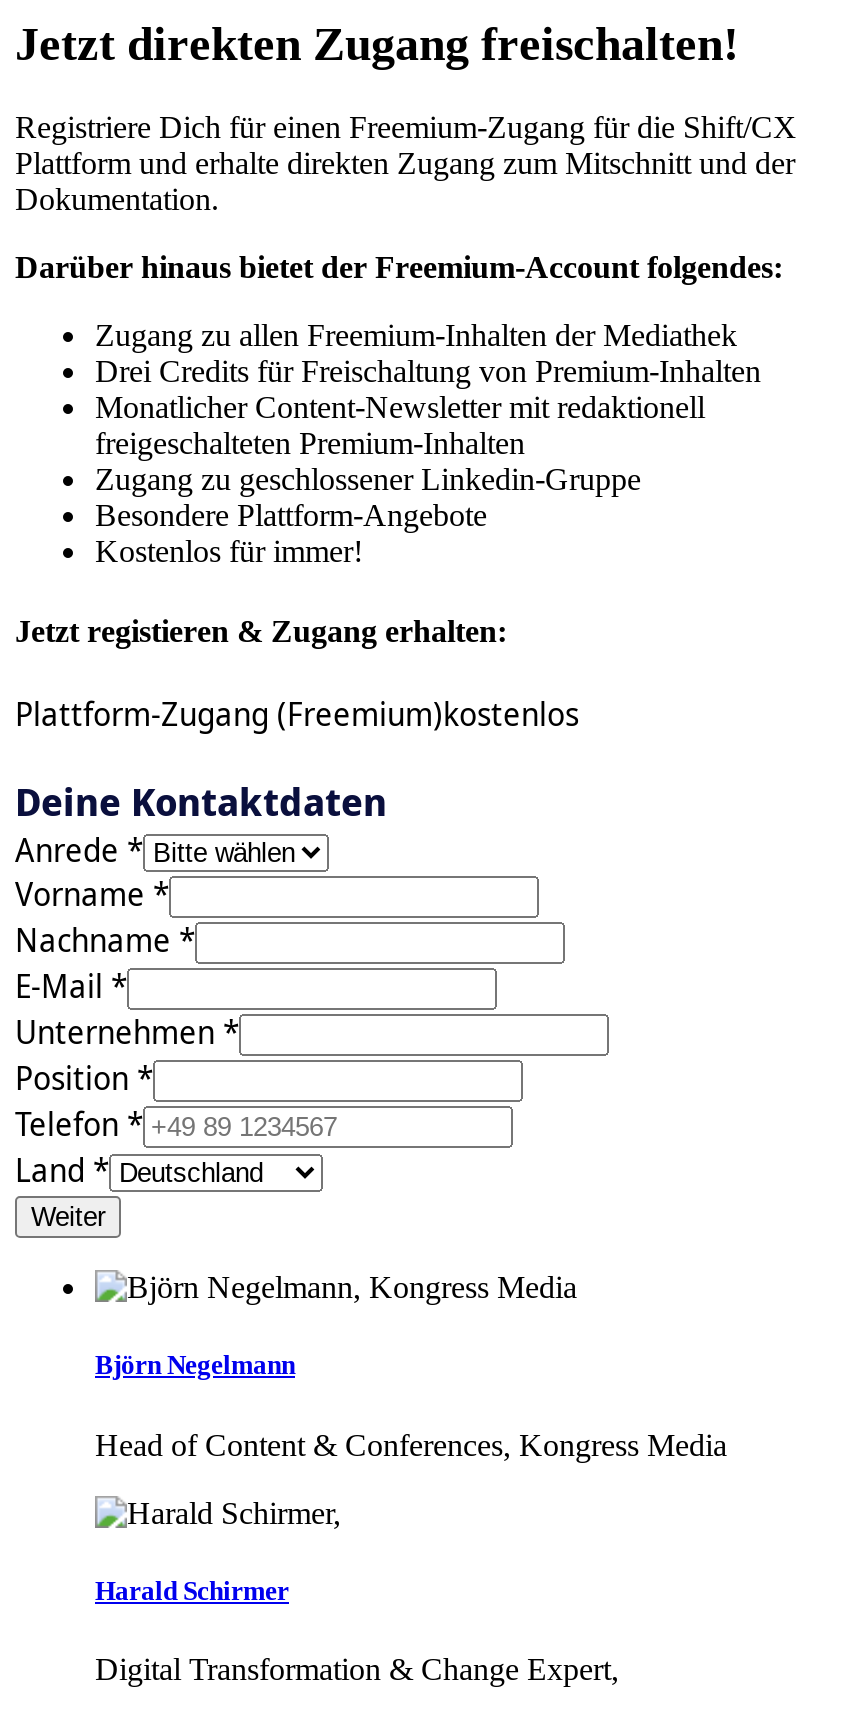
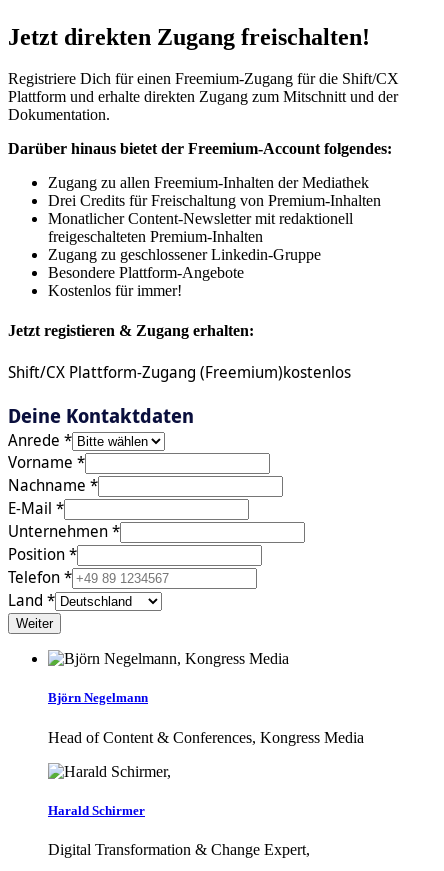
[15,692,579,736] Plattform-Zugang (Freemium)kostenlos -> [8,361,351,383] Shift/CX Plattform-Zugang (Freemium)kostenlos

